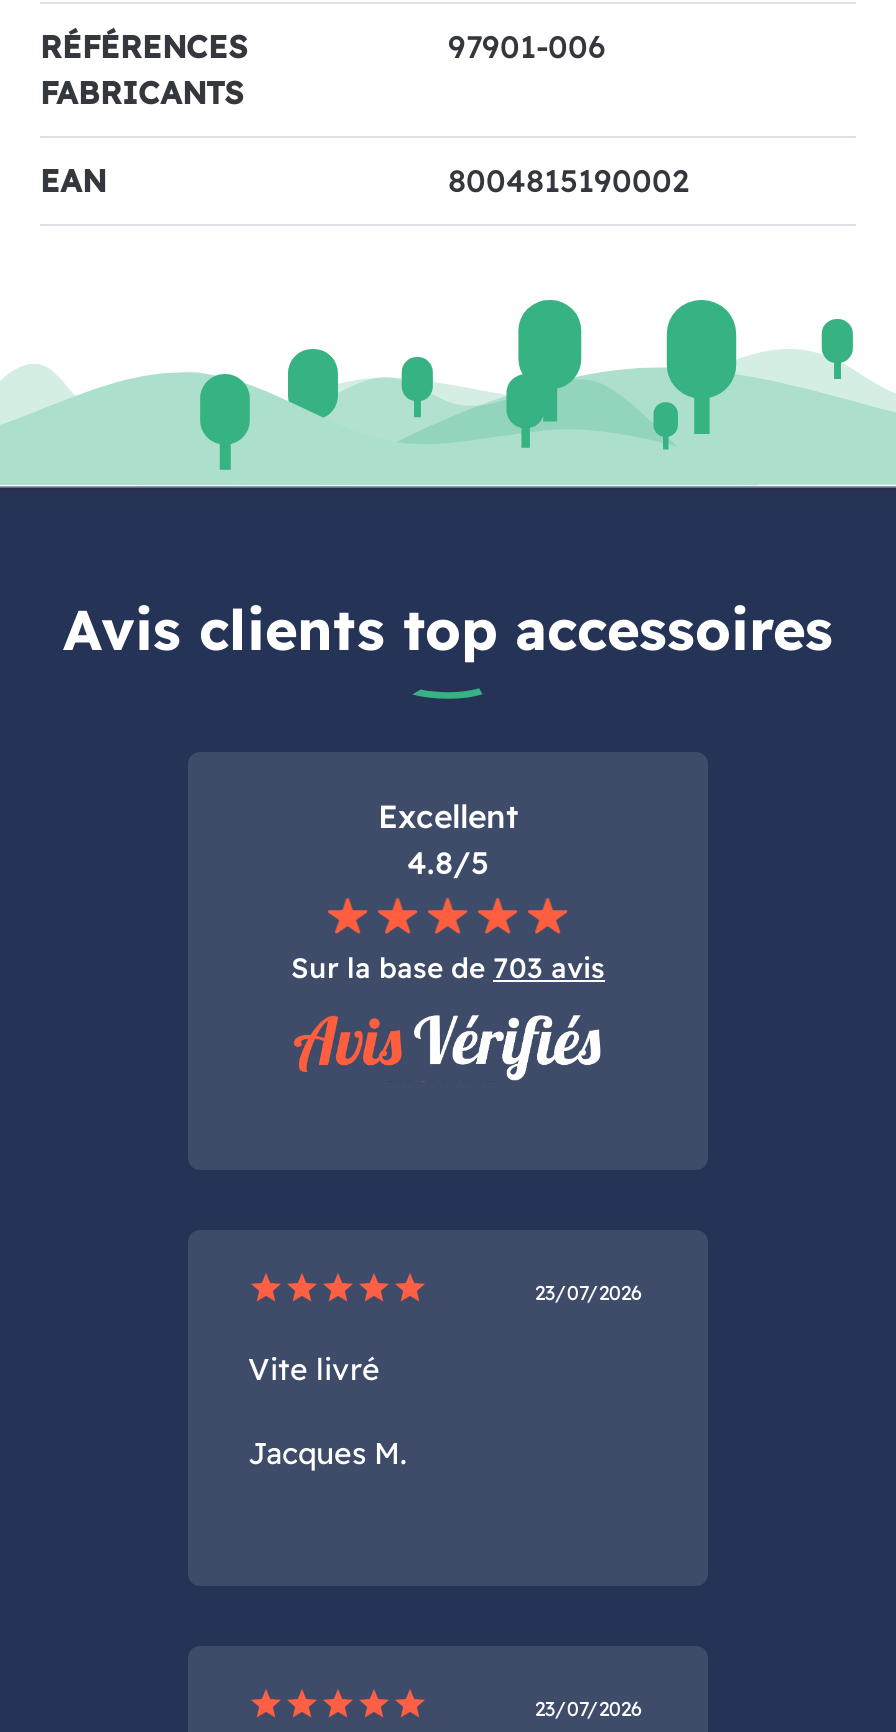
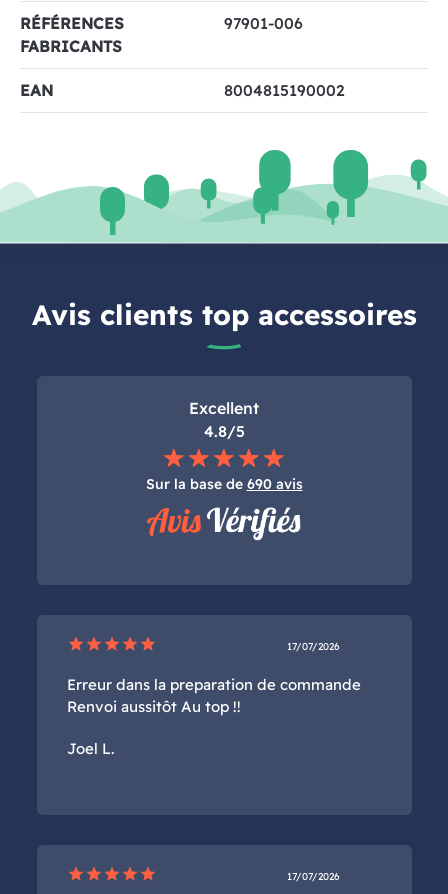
[291,950,605,986] Sur la base de 703 avis -> [145,475,302,493] Sur la base de 690 avis
[535,1281,643,1307] 23/07/2026 -> [286,640,339,653] 17/07/2026
[248,1350,380,1388] Vite livré -> [66,675,360,716] Erreur dans la preparation de commande | Renvoi aussitôt Au top !!
[248,1434,406,1472] Jacques M. -> [66,739,113,758] Joel L.
[535,1697,643,1723] 23/07/2026 -> [286,870,339,883] 17/07/2026

